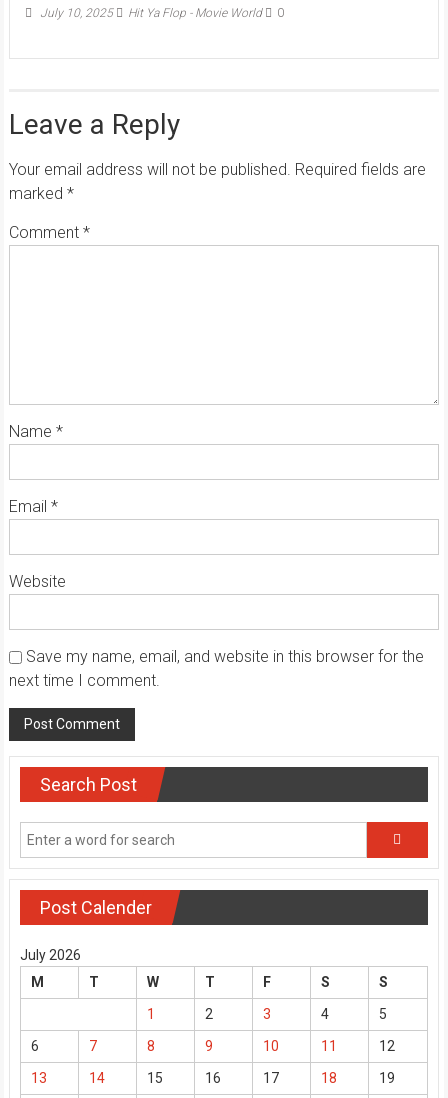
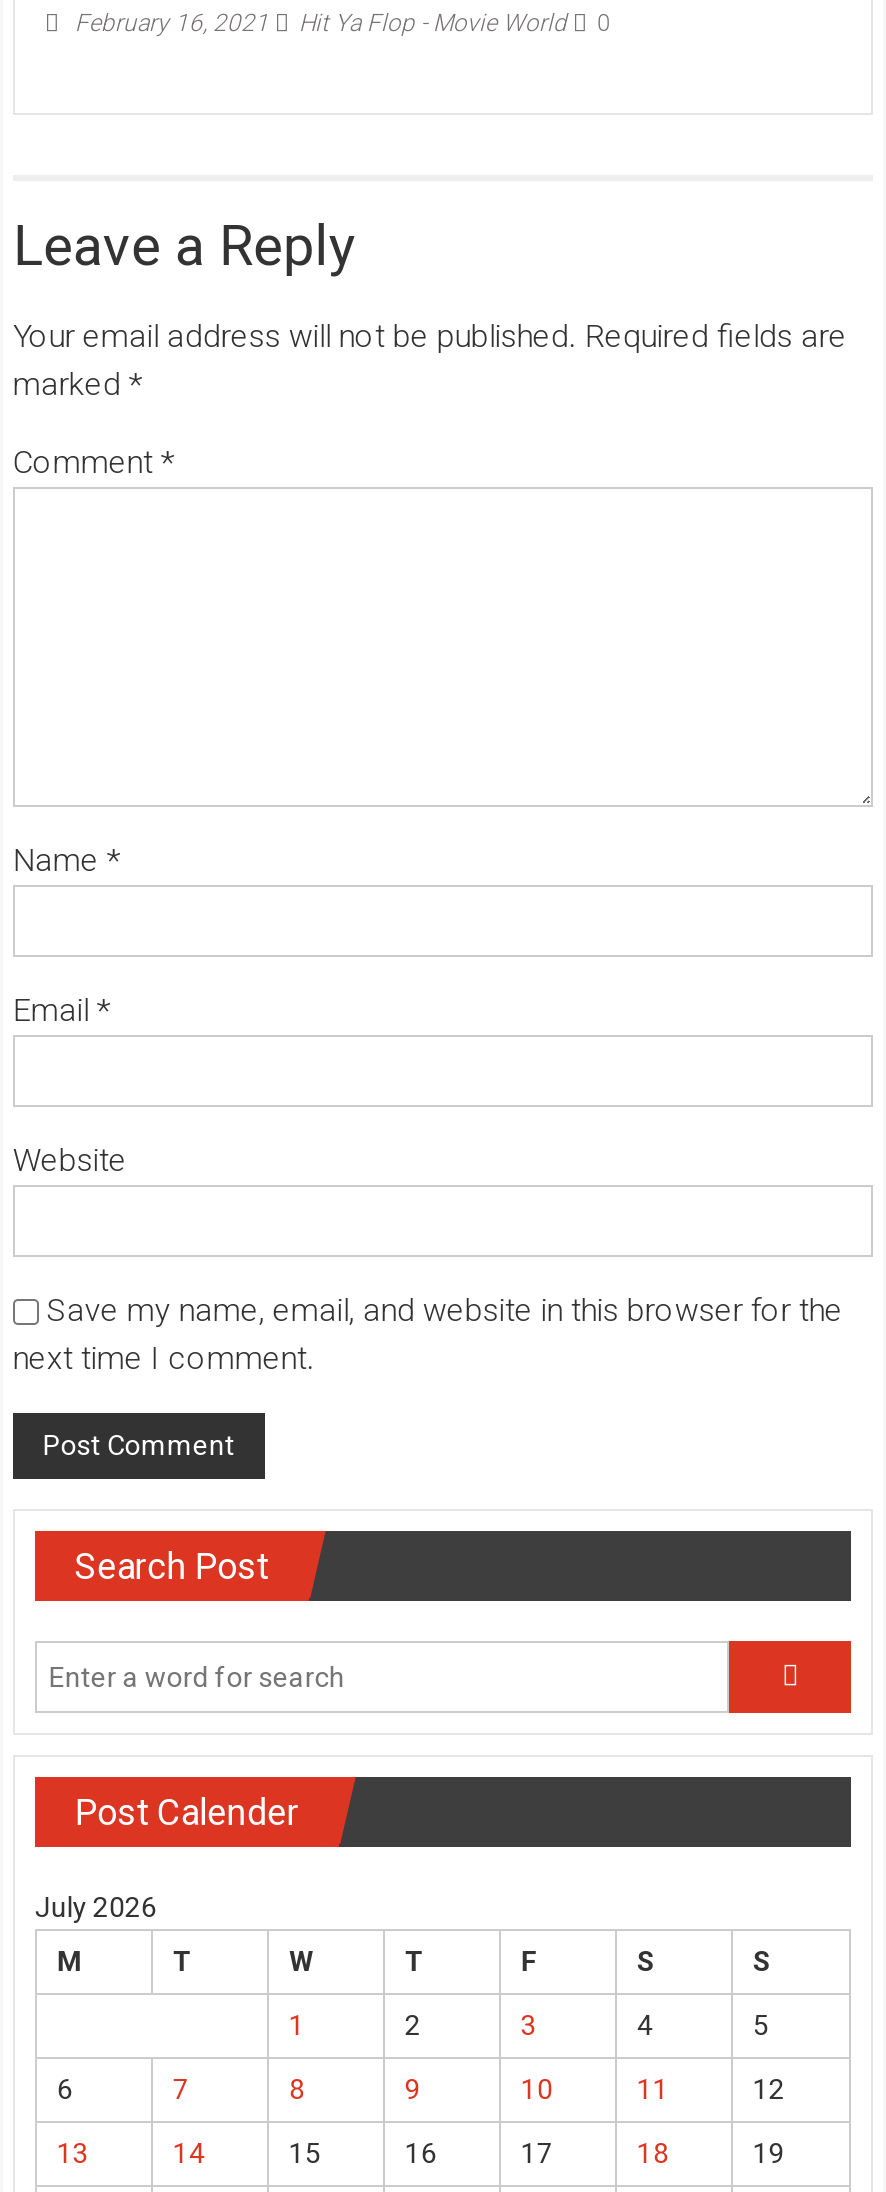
[40,6,284,20] July 10, 2025 Hit Ya Flop - Movie World 0 -> [75,8,611,36] February 16, 2021 Hit Ya Flop - Movie World 0

